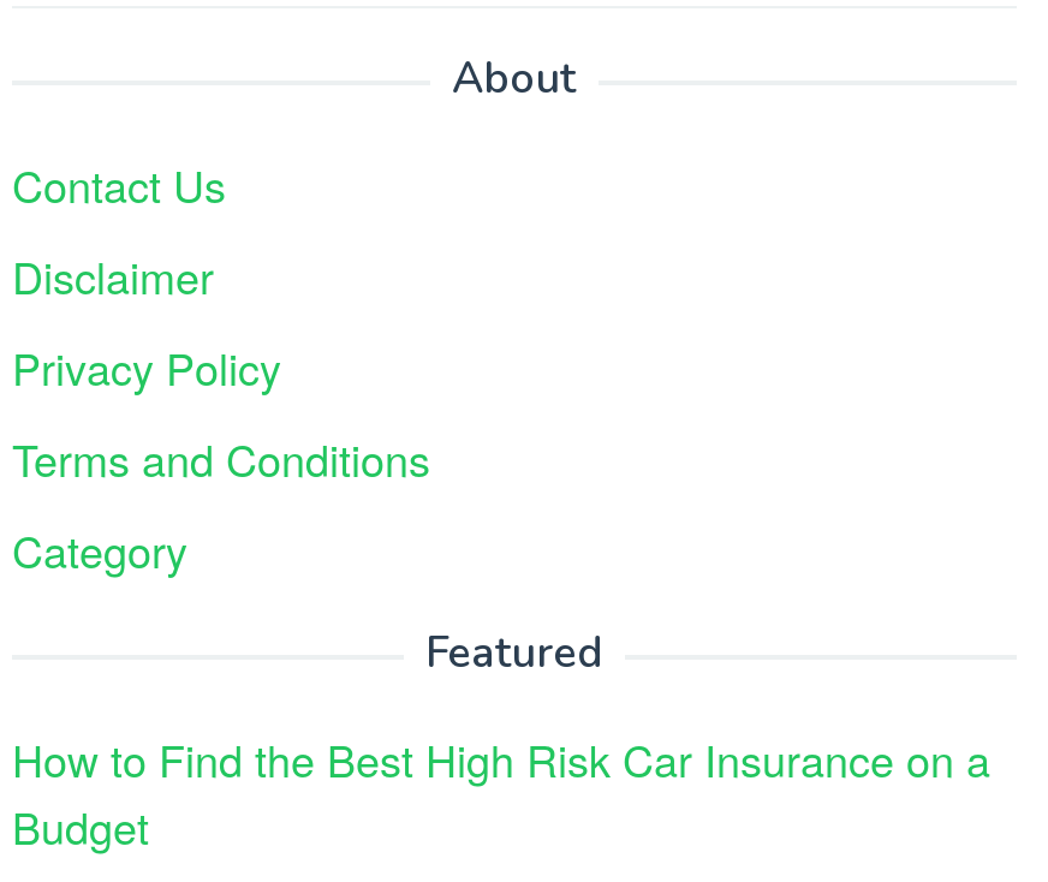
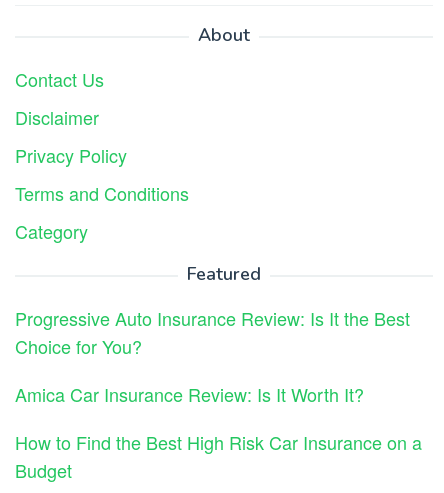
none -> [15,305,410,407] Progressive Auto Insurance Review: Is It the Best | Choice for You? | Amica Car Insurance Review: Is It Worth It?

